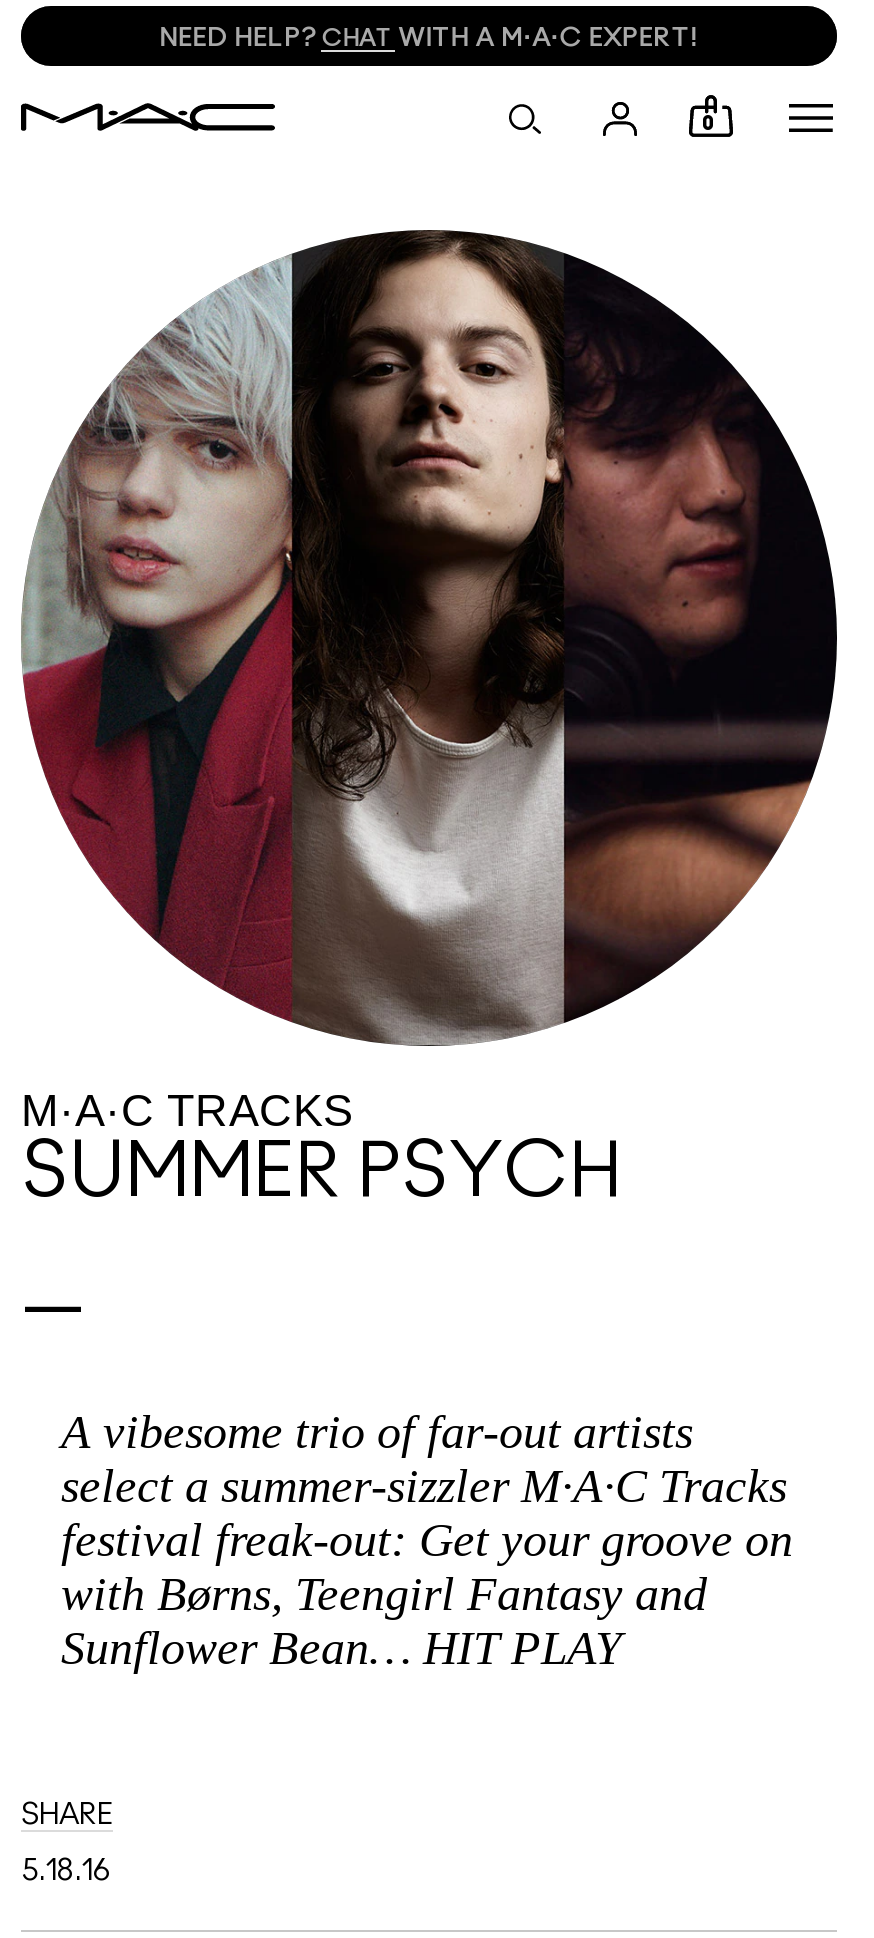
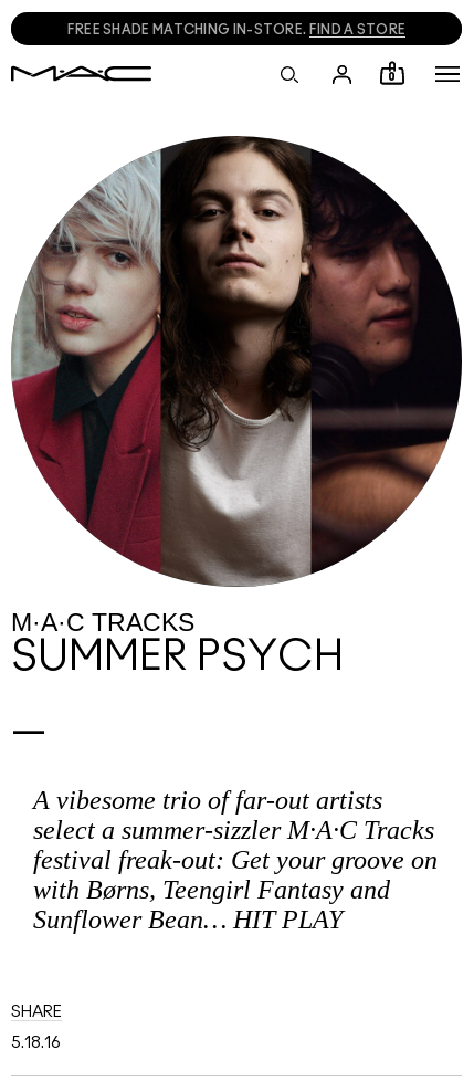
[159,26,699,52] NEED HELP? CHAT WITH A M·A·C EXPERT! -> [67,23,406,36] FREE SHADE MATCHING IN-STORE. FIND A STORE

